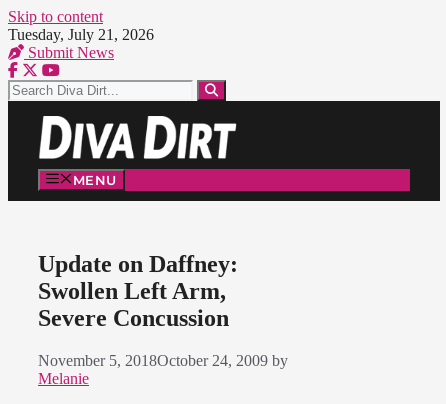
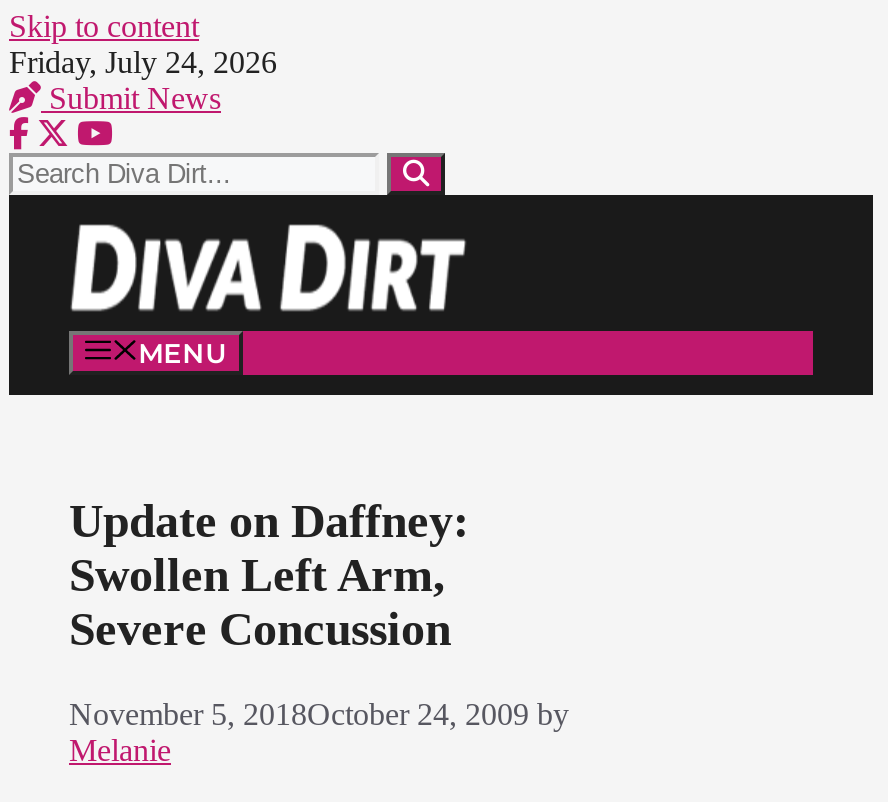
[8,26,154,43] Tuesday, July 21, 2026 -> [9,45,277,79] Friday, July 24, 2026

